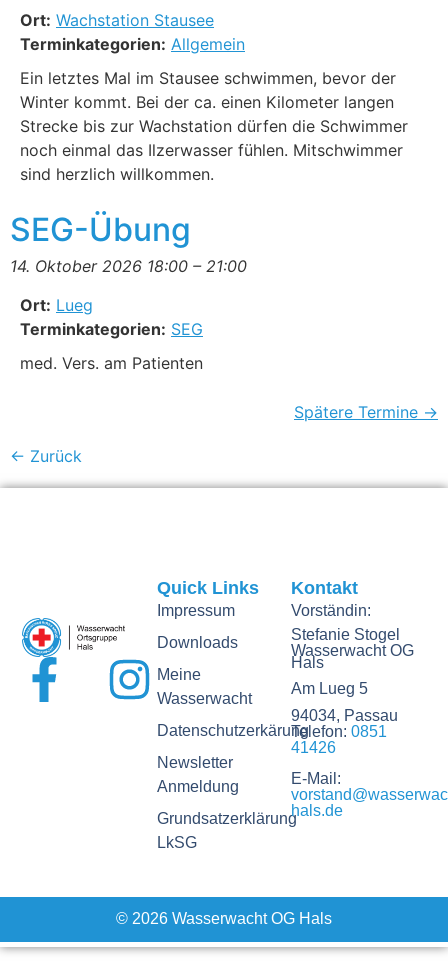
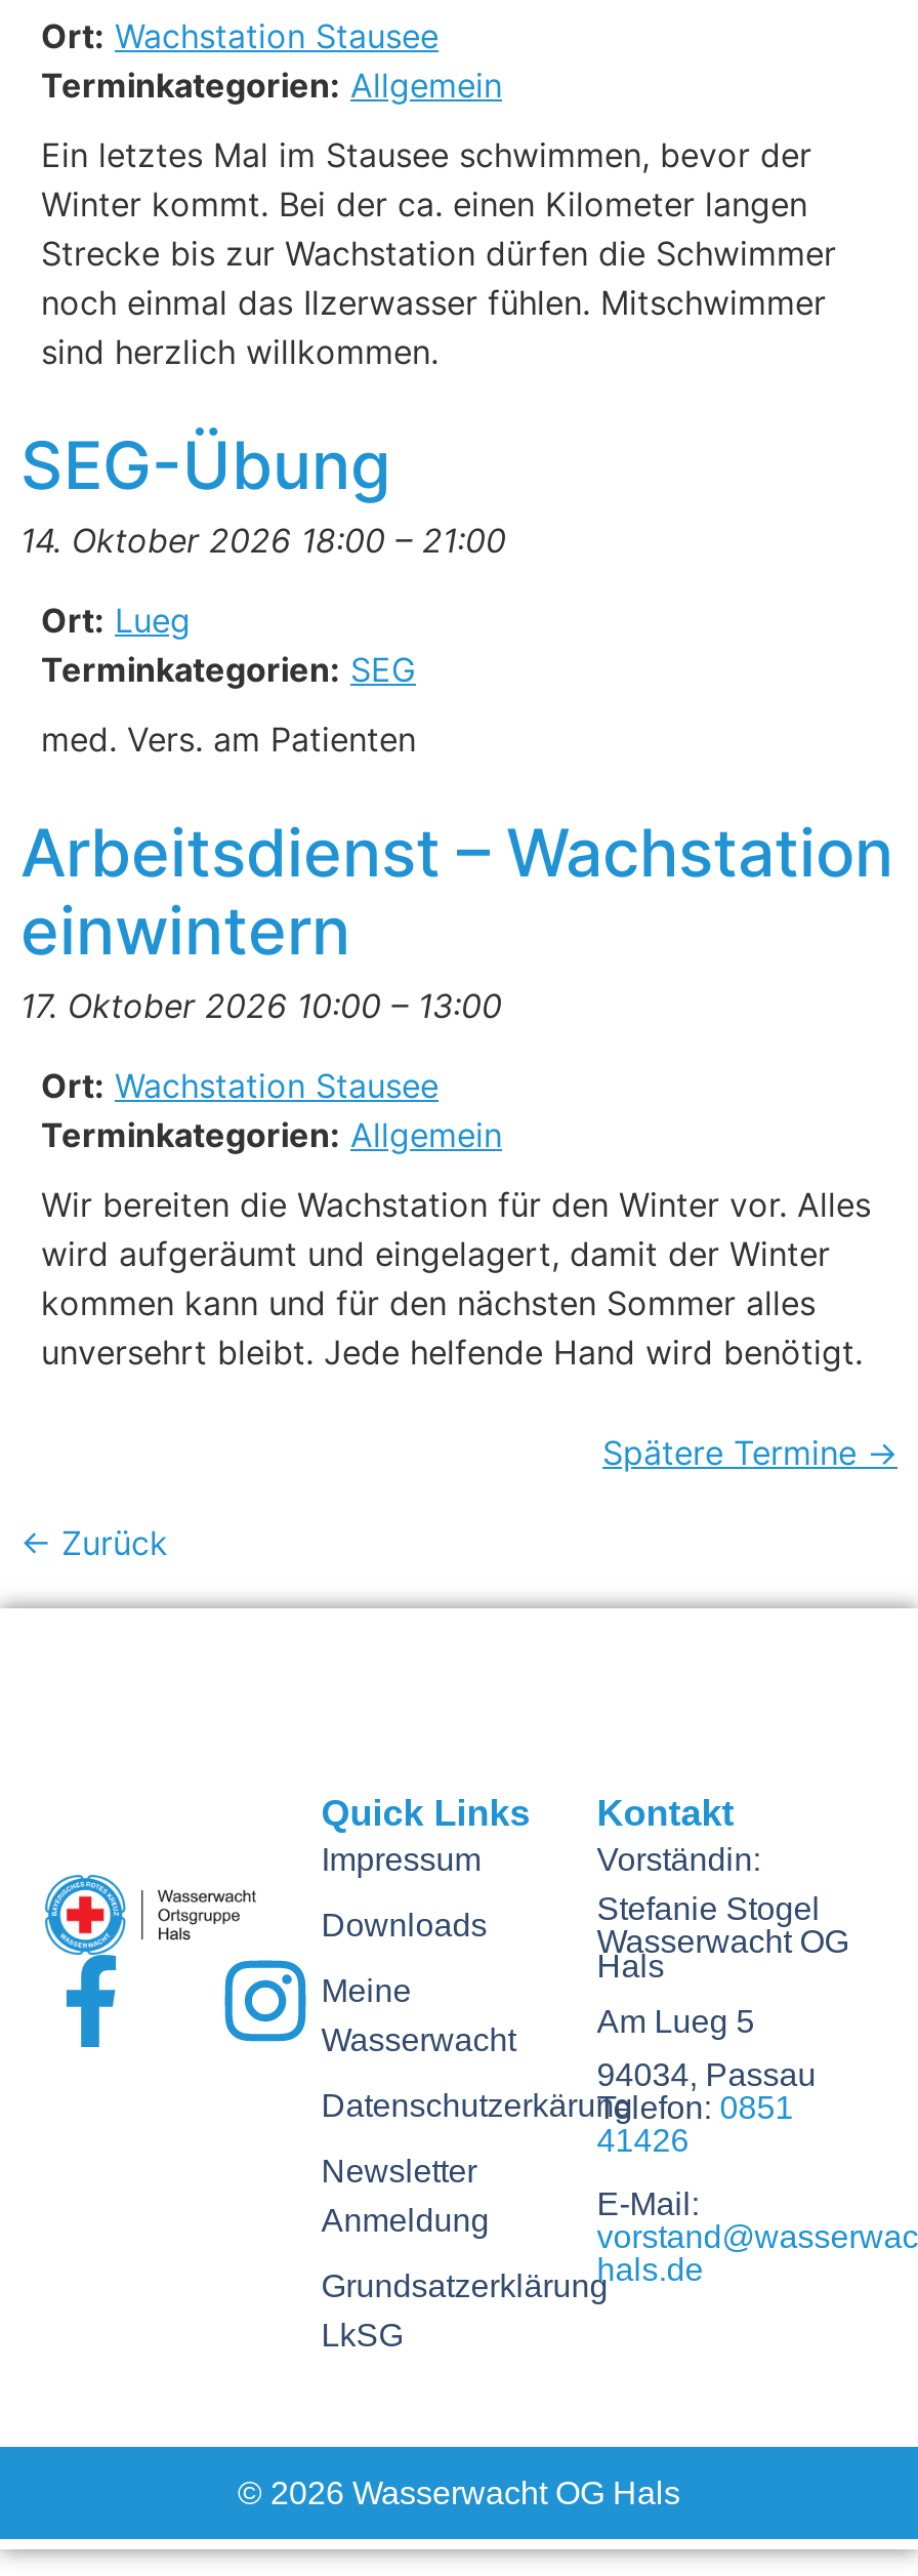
none -> [20,814,893,1374] Arbeitsdienst – Wachstation | einwintern | 17. Oktober 2026 10:00 – 13:00 | Ort: Wachstation Stausee | Terminkategorien: Allgemein | Wir bereiten die Wachstation für den Winter vor. Alles | wird aufgeräumt und eingelagert, damit der Winter | kommen kann und für den nächsten Sommer alles | unversehrt bleibt. Jede helfende Hand wird benötigt.

